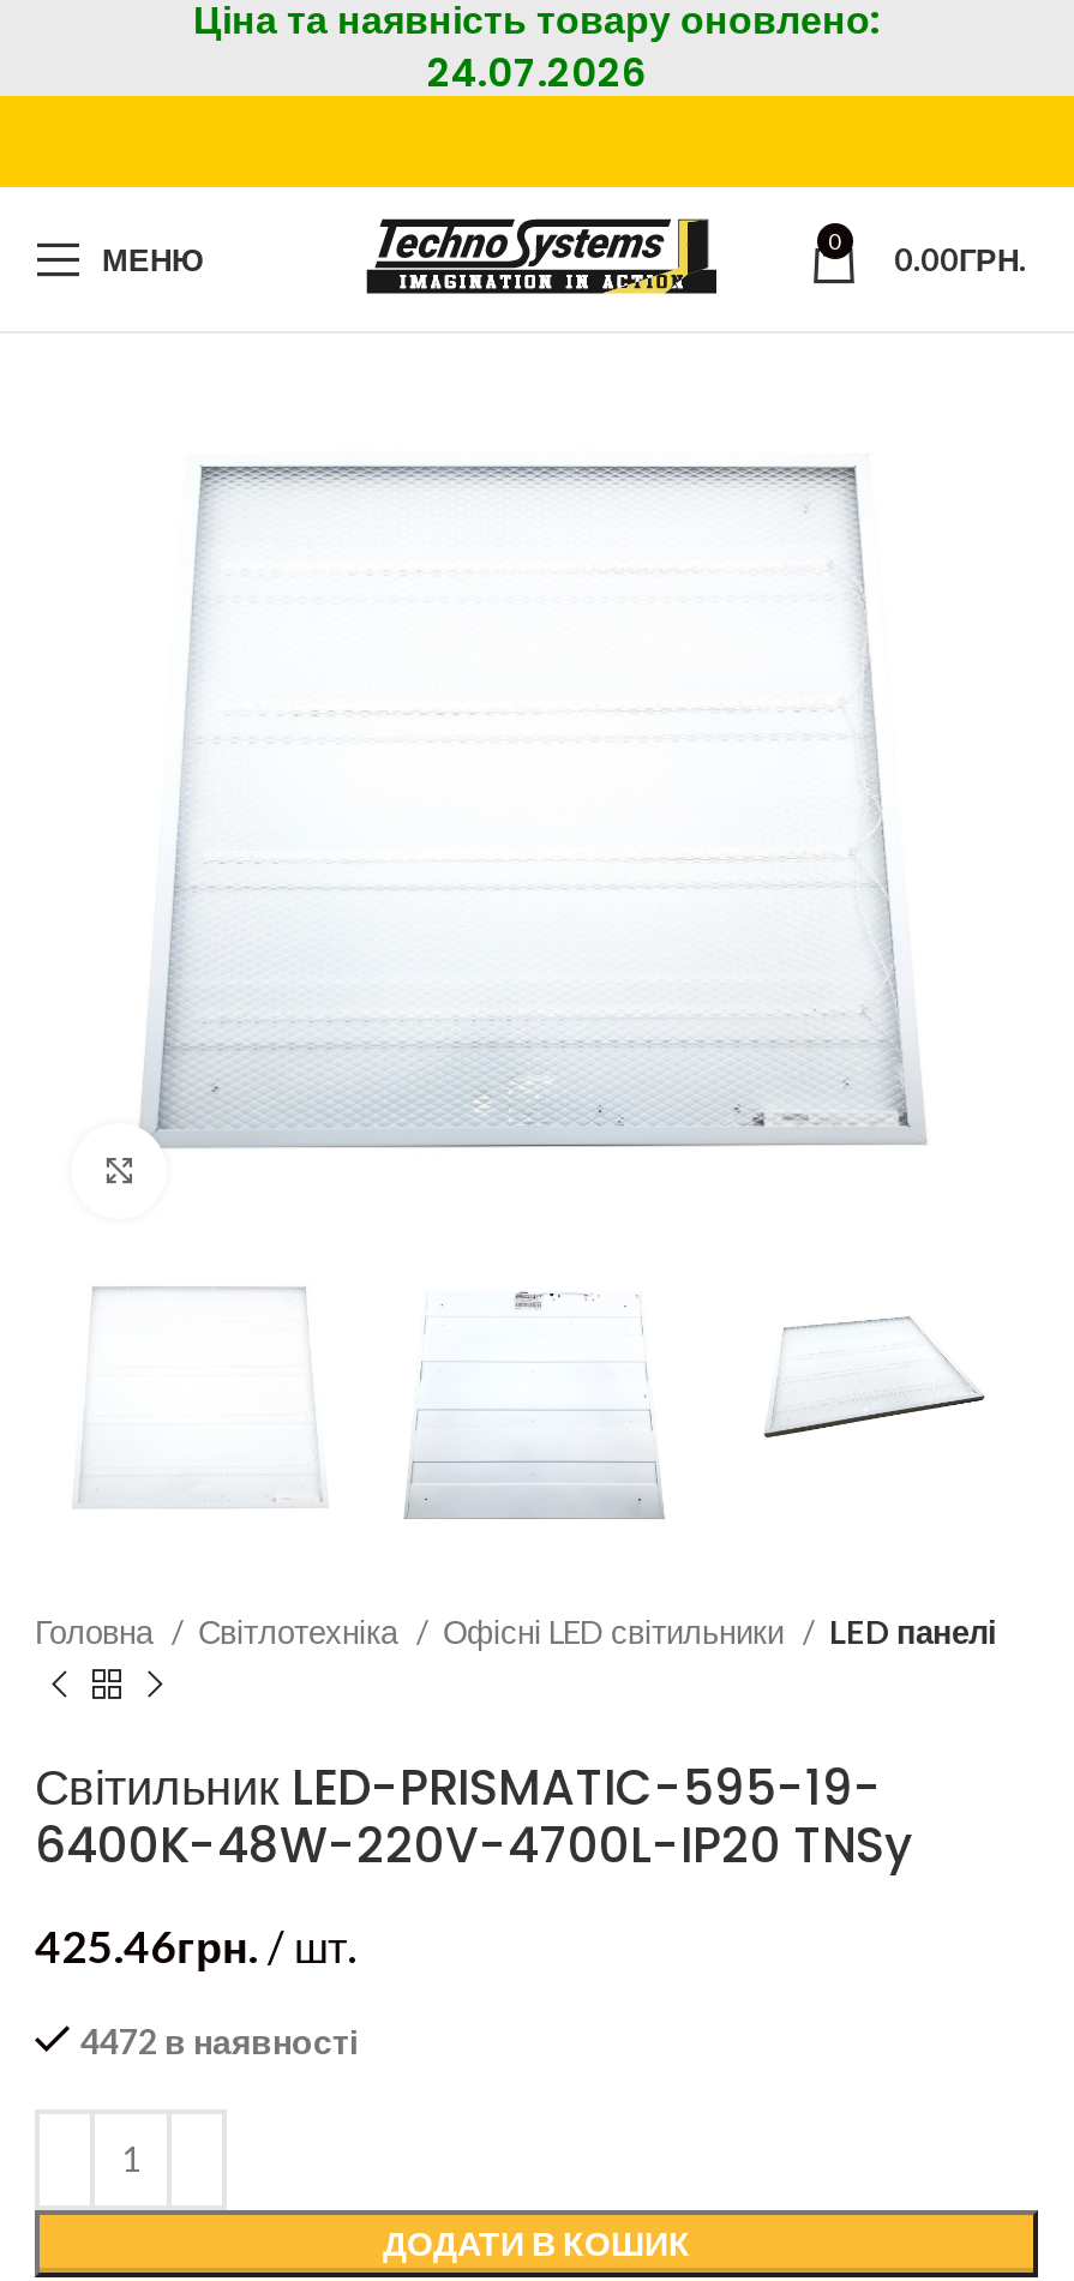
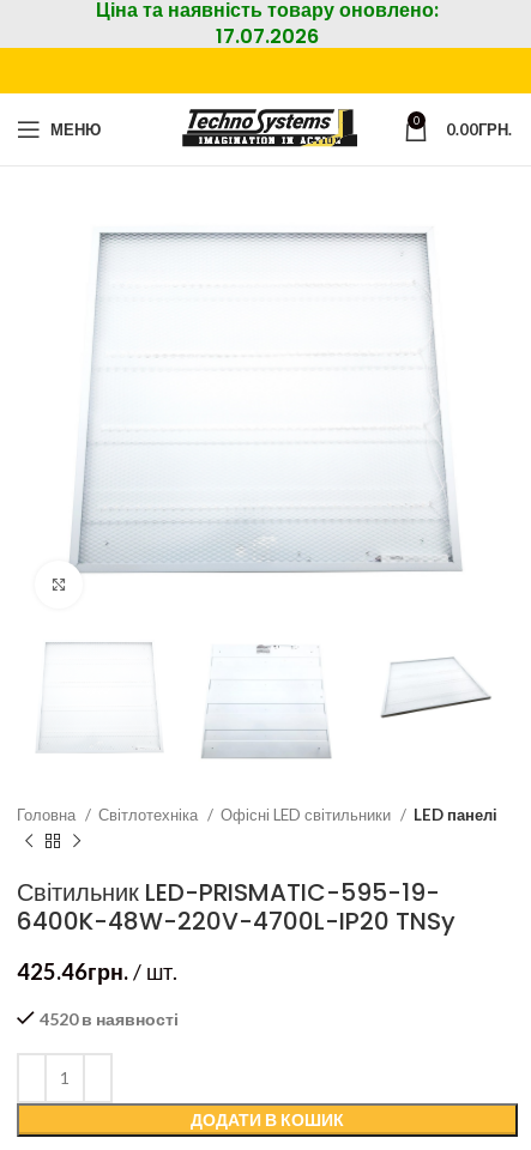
[427,46,646,101] 24.07.2026 -> [216,23,319,50] 17.07.2026
[80,2020,359,2061] 4472 в наявності -> [40,1008,179,1029] 4520 в наявності

